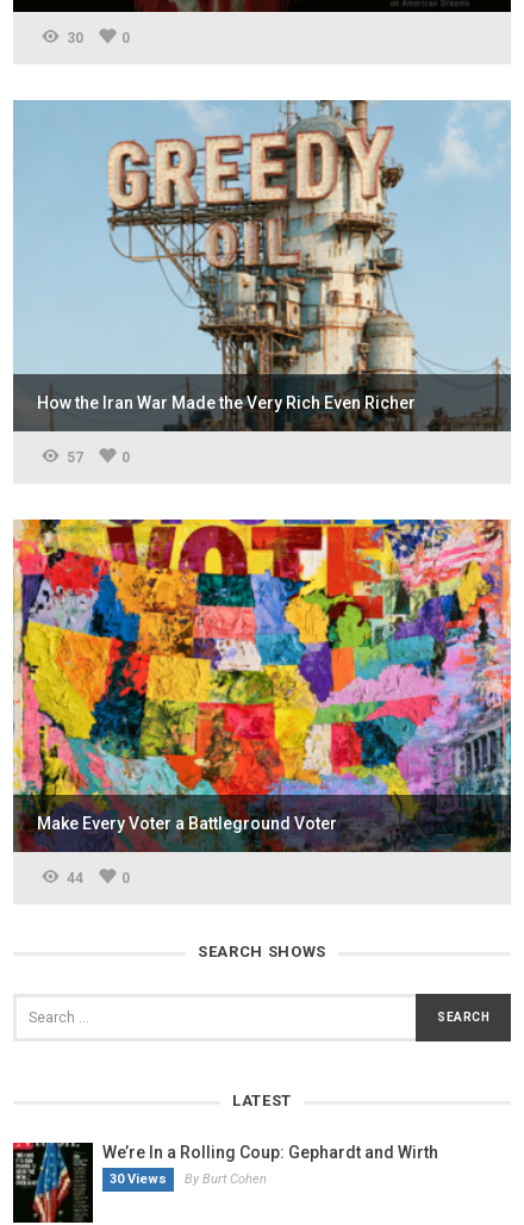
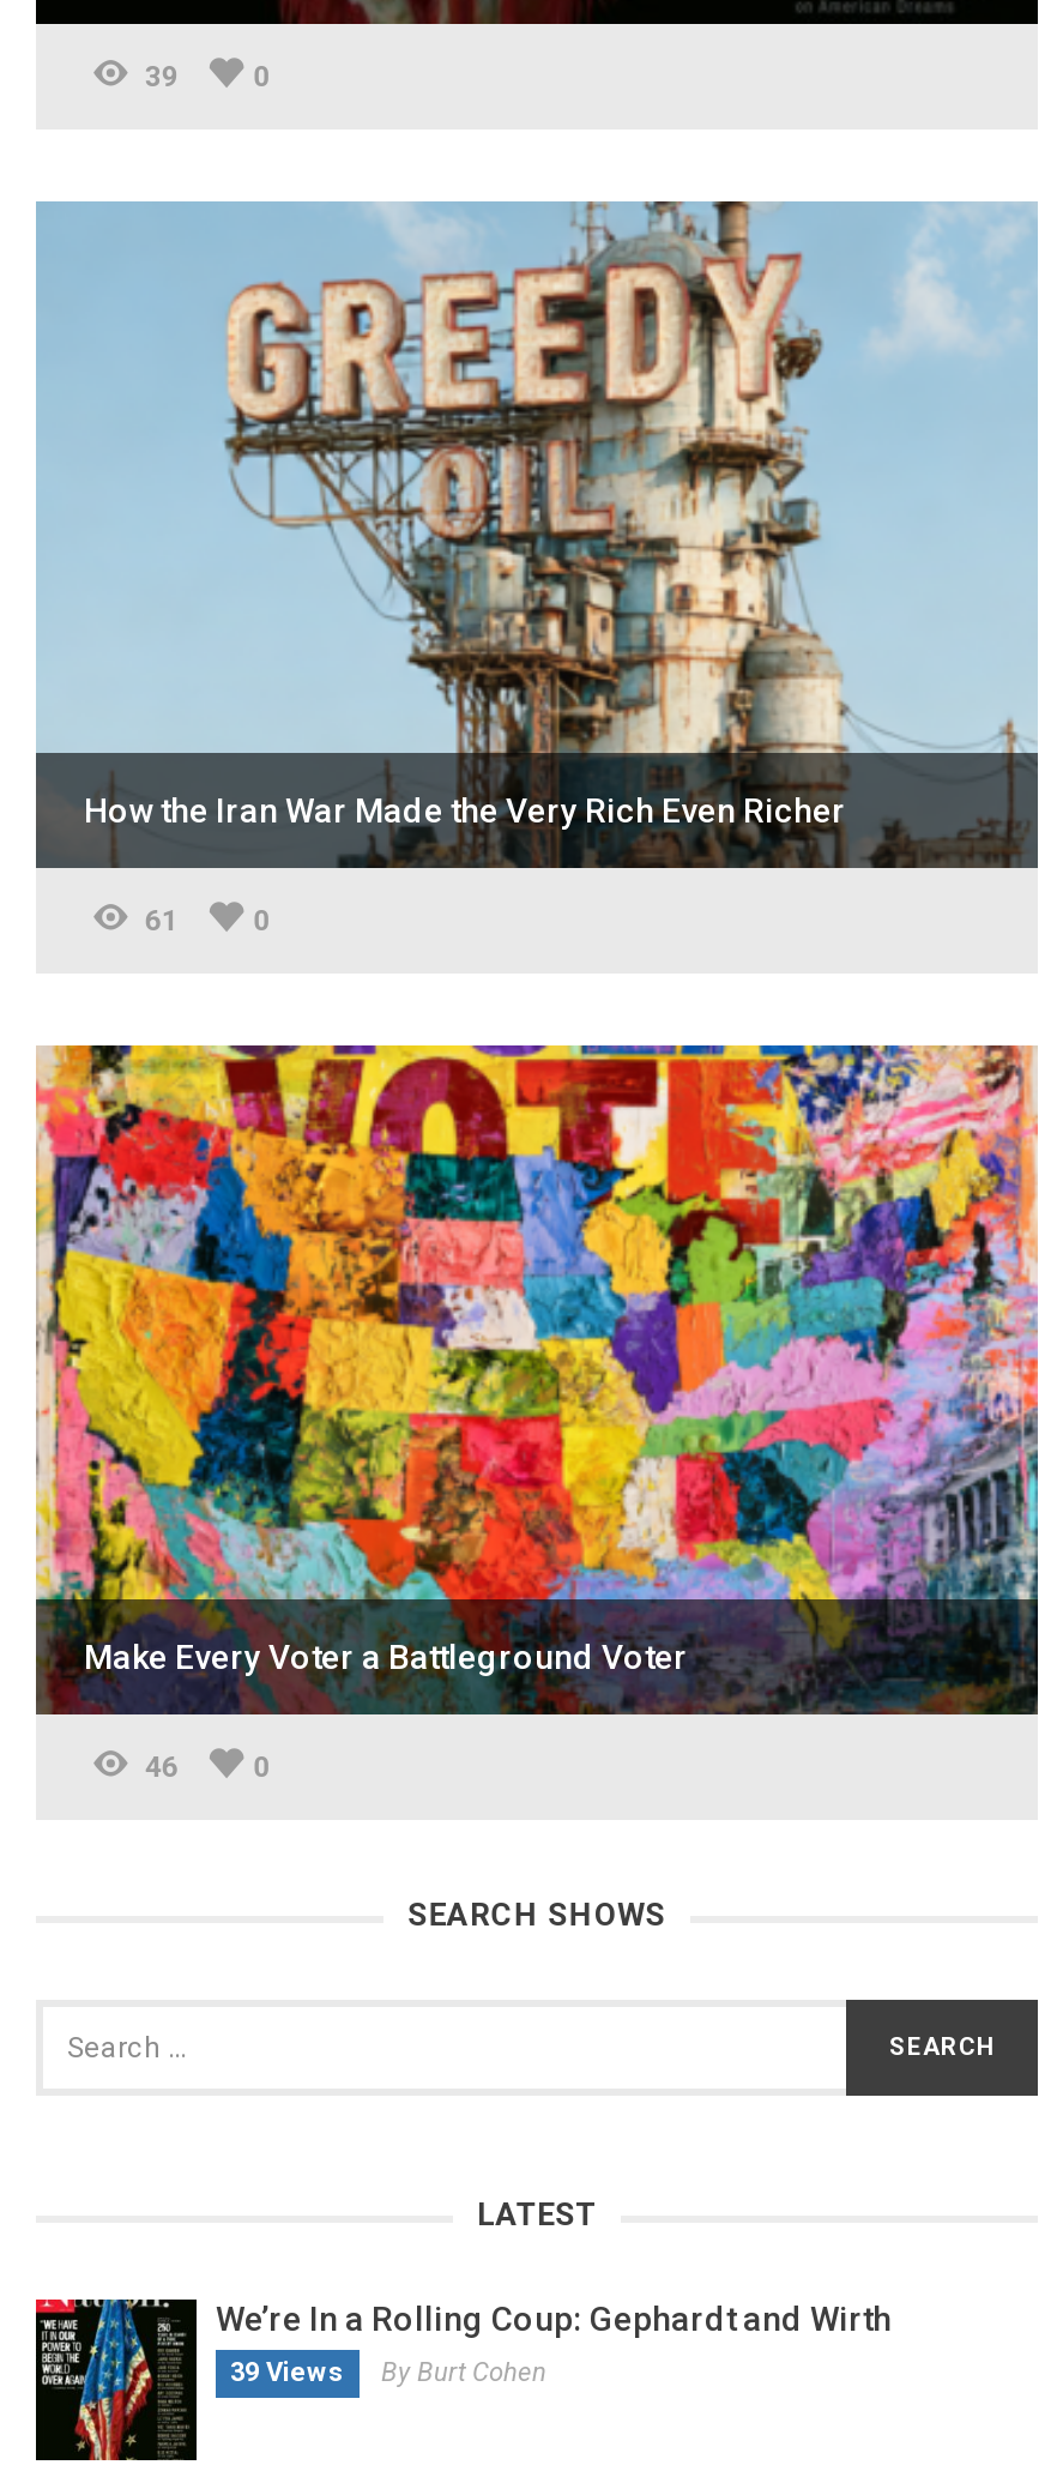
[67,29,84,46] 30 -> [145,59,178,93] 39
[67,450,84,466] 57 -> [145,905,178,938] 61
[67,870,84,887] 44 -> [145,1750,178,1784] 46
[110,1171,267,1187] 30 Views By Burt Cohen -> [230,2357,546,2388] 39 Views By Burt Cohen

